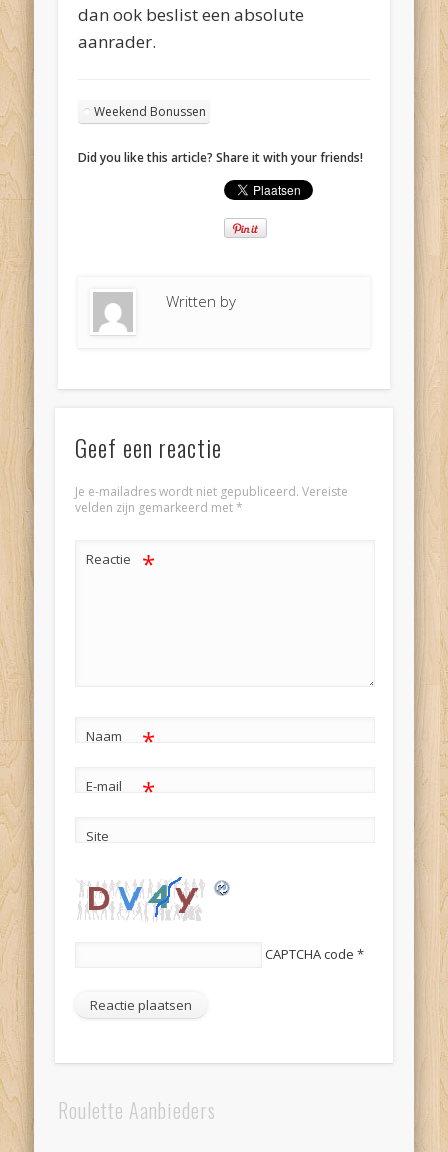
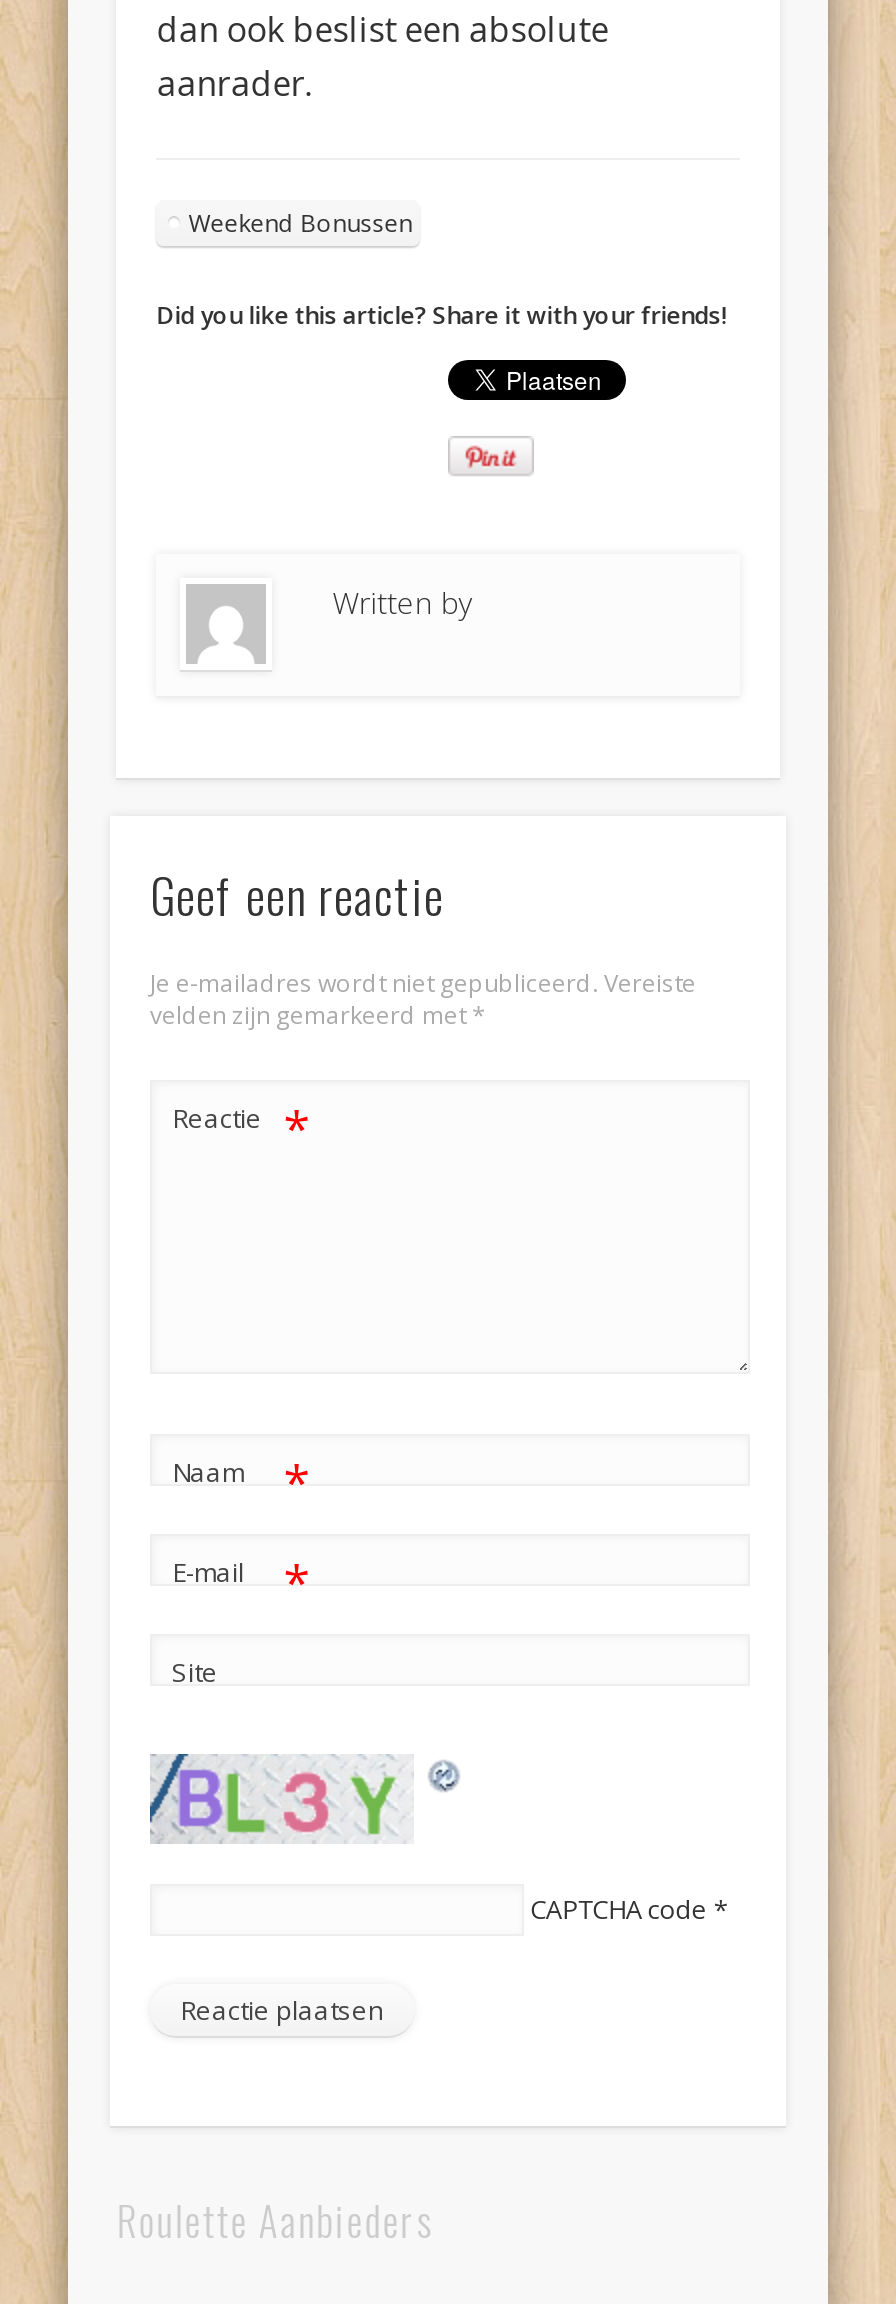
[75,876,206,922] [image] -> [148,1752,414,1846] [image]

